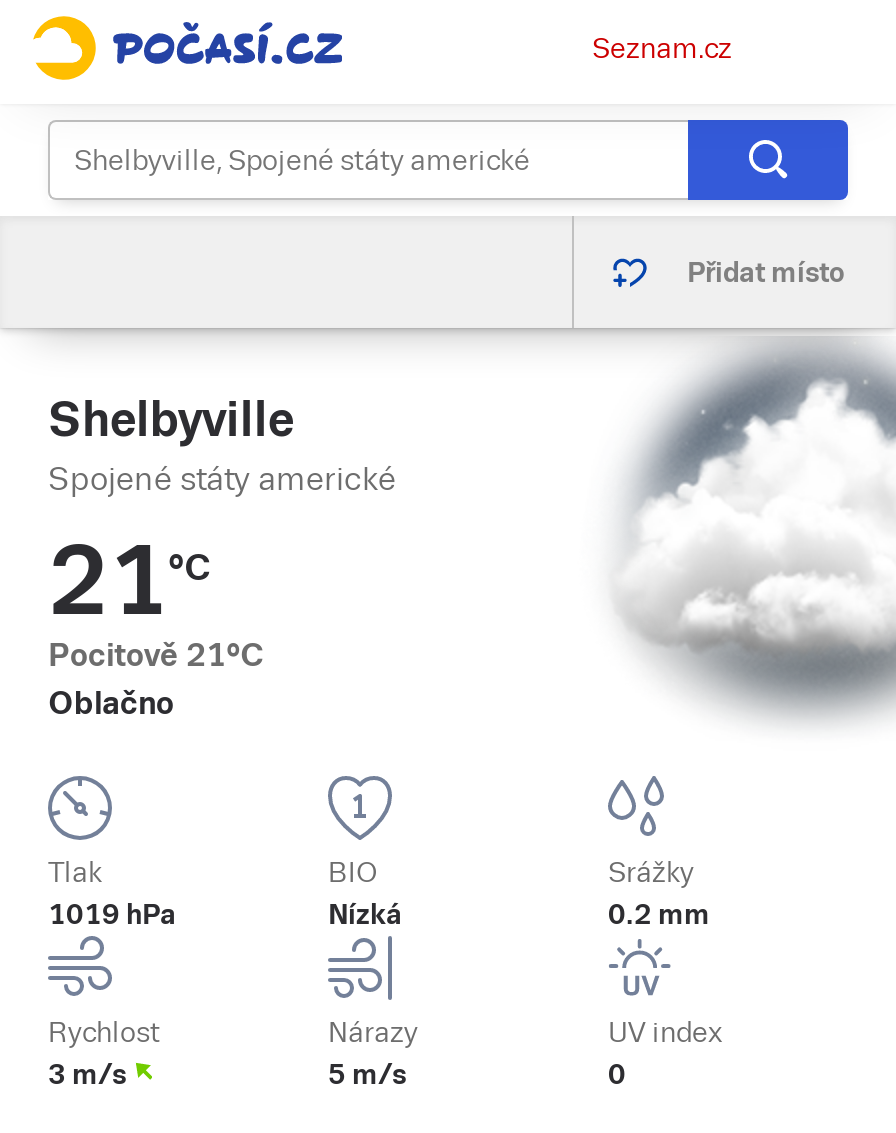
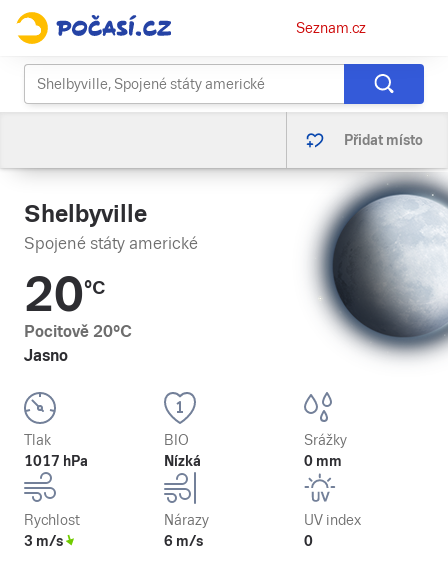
[616,354,890,706] [image] -> [310,180,445,355] [image]
[48,526,264,722] 21°C | Pocitově 21°C | Oblačno -> [24,267,132,365] 20°C | Pocitově 20°C | Jasno
[48,898,176,930] 1019 hPa -> [24,453,88,469] 1017 hPa
[608,898,710,930] 0.2 mm -> [304,453,342,469] 0 mm
[328,1058,406,1090] 5 m/s -> [164,533,203,549] 6 m/s

